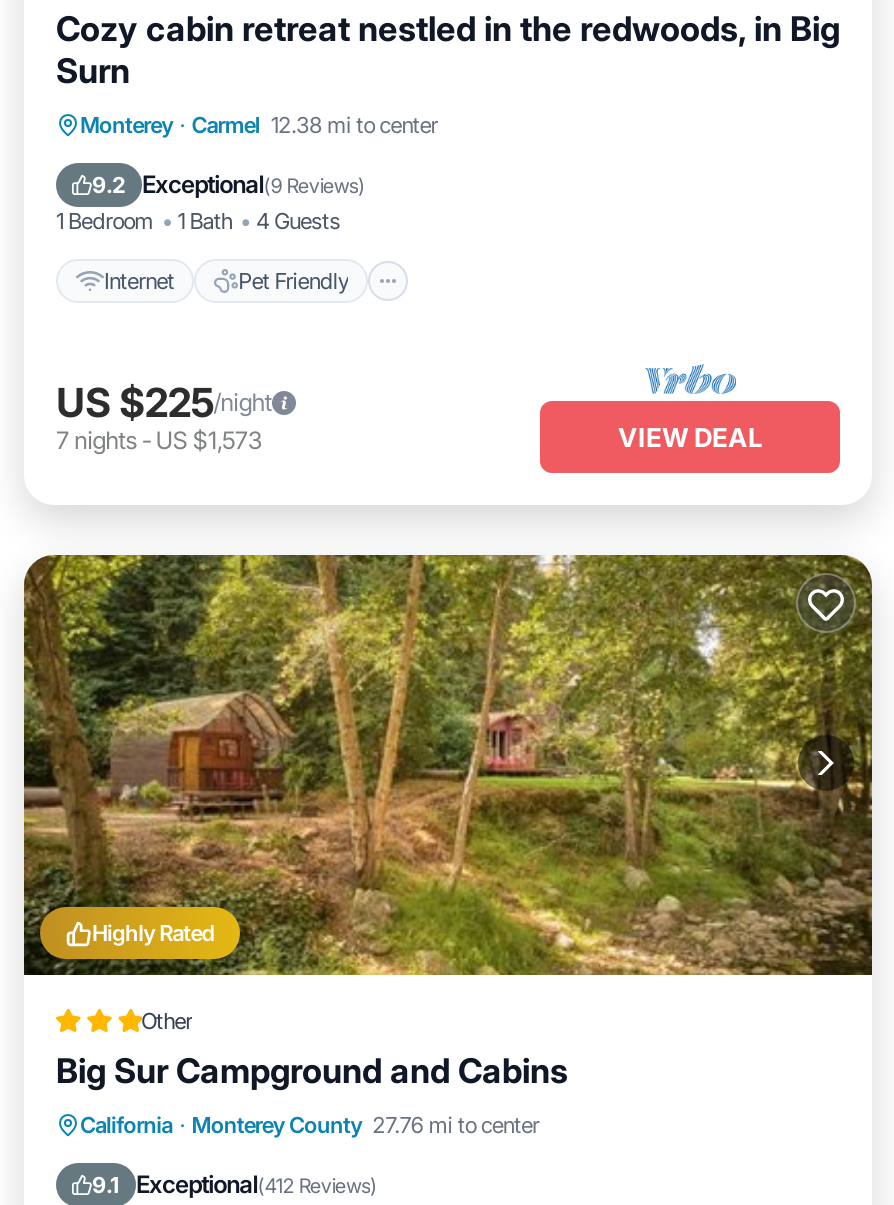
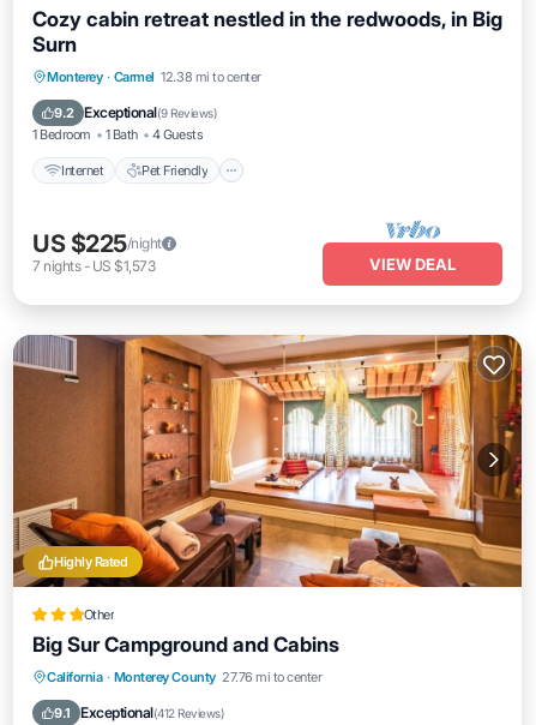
[22,553,874,977] [image] -> [12,334,523,588] [image]

